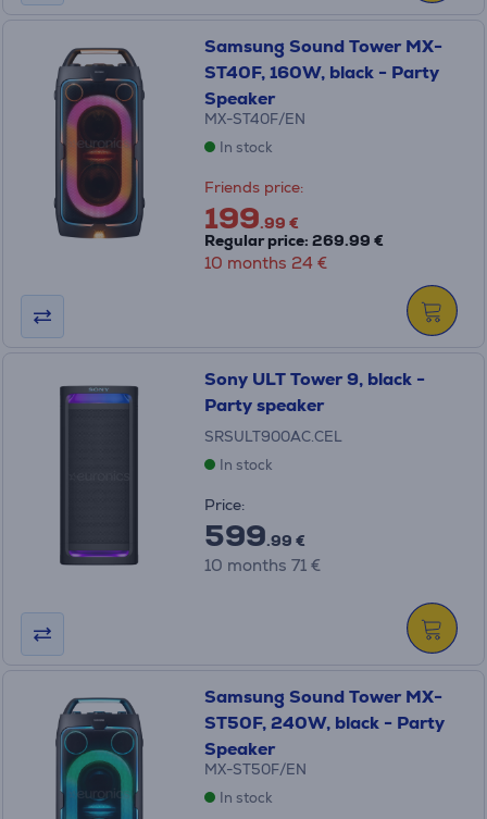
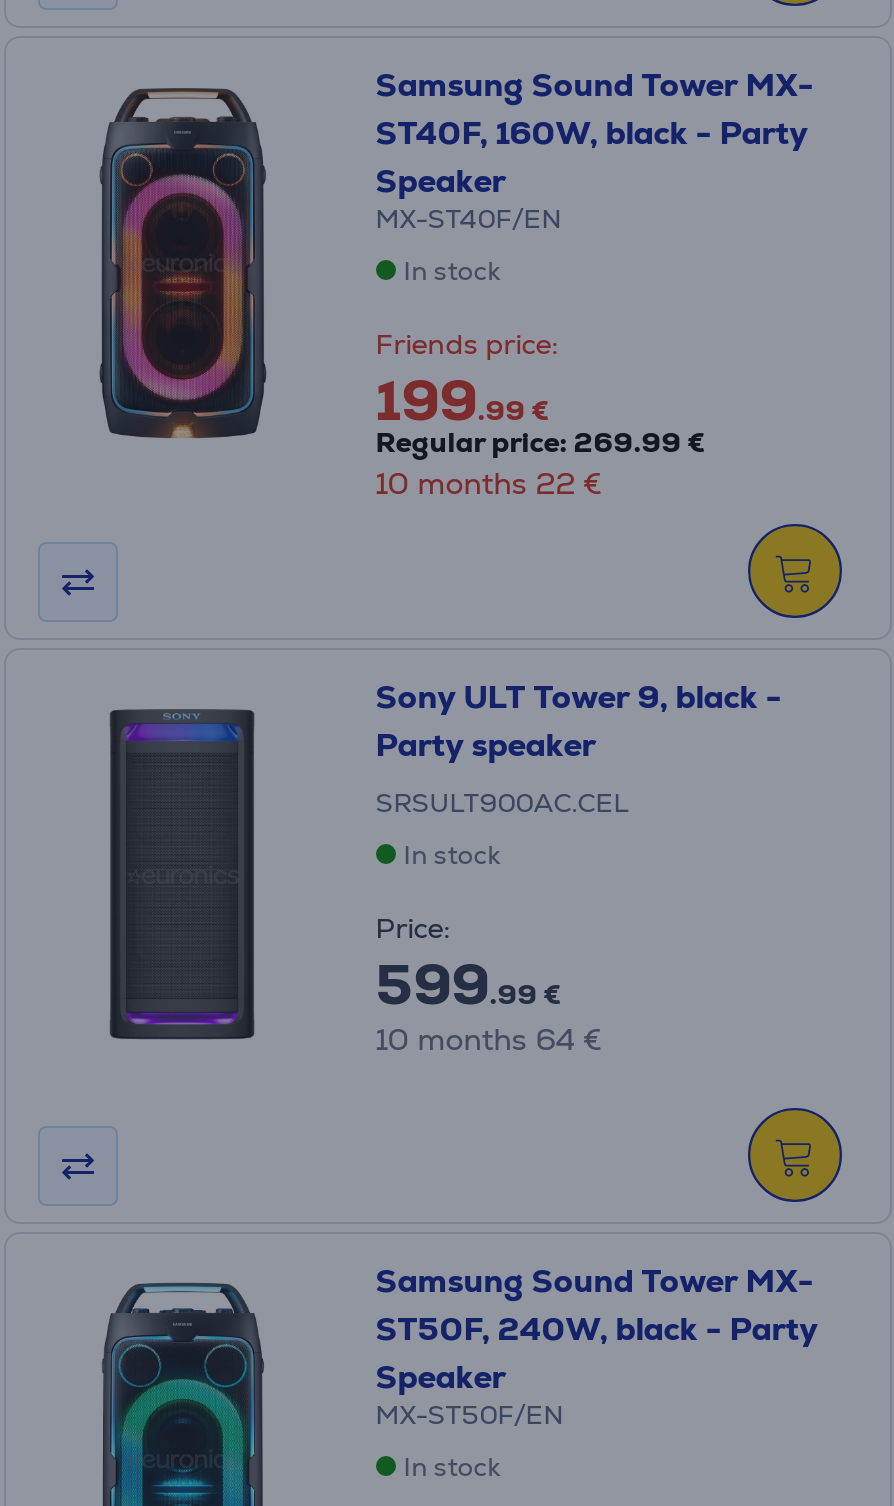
[204,252,327,273] 10 months 24 € -> [376,464,602,502] 10 months 22 €
[204,555,320,575] 10 months 71 € -> [376,1020,602,1058] 10 months 64 €

